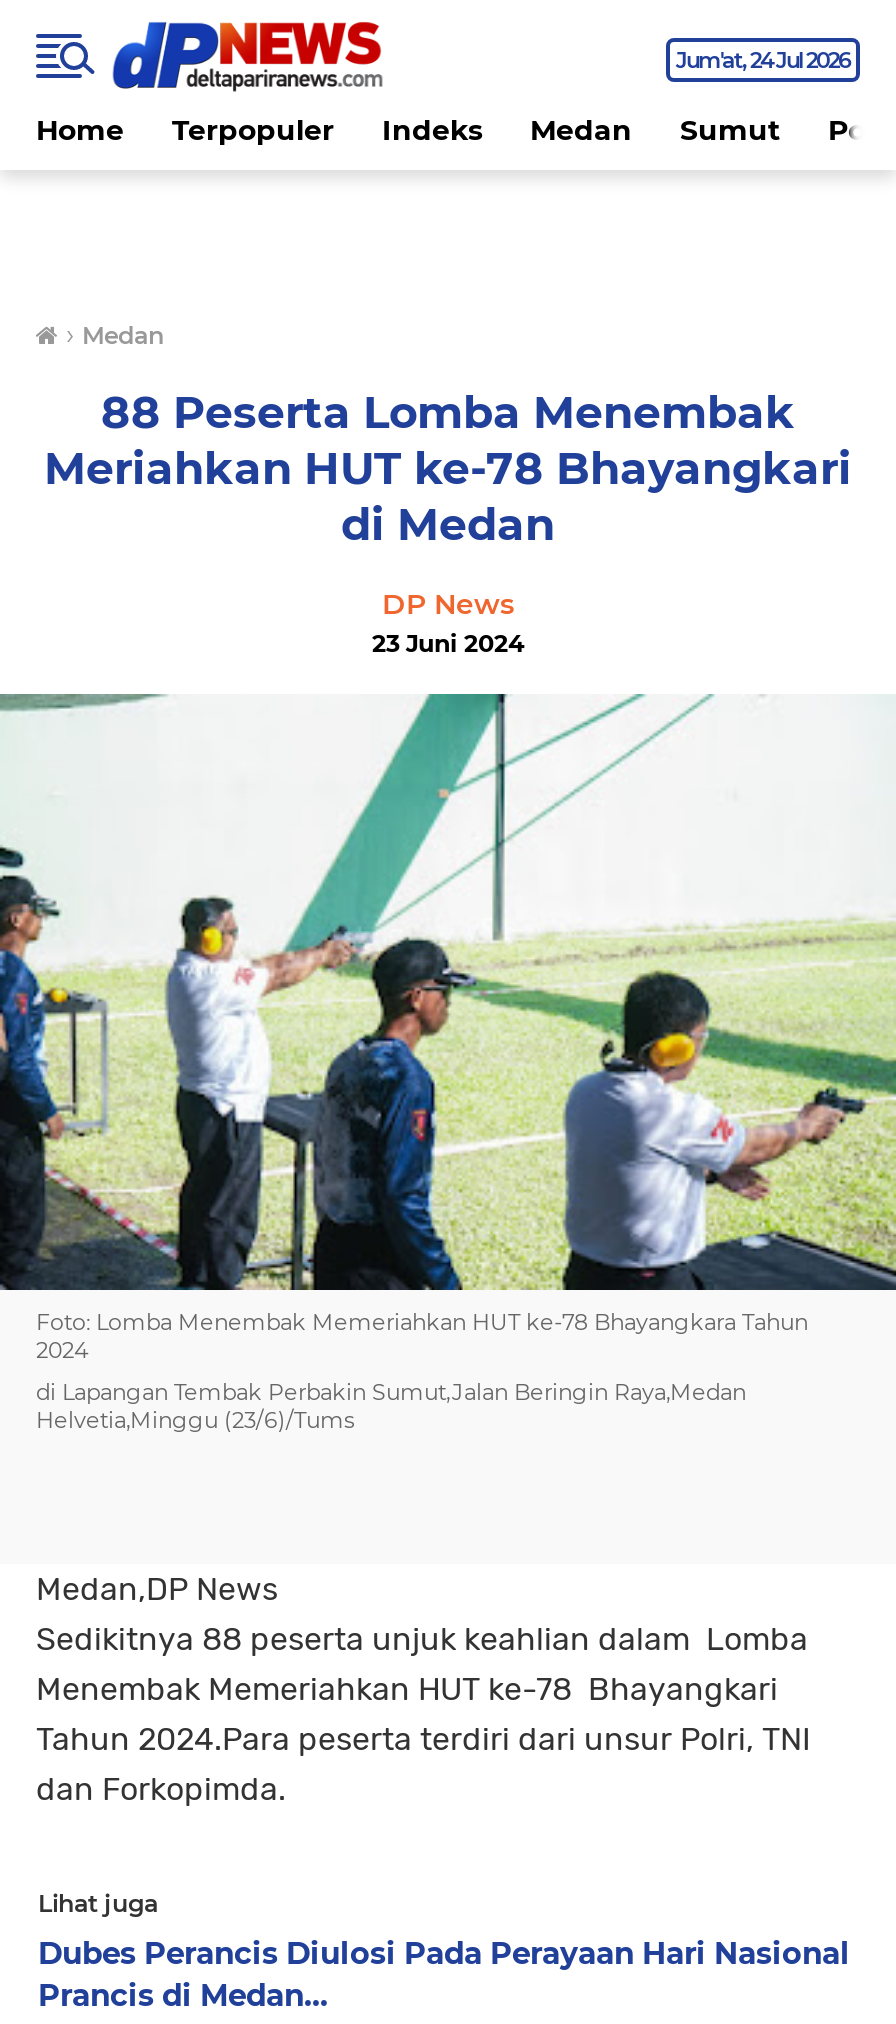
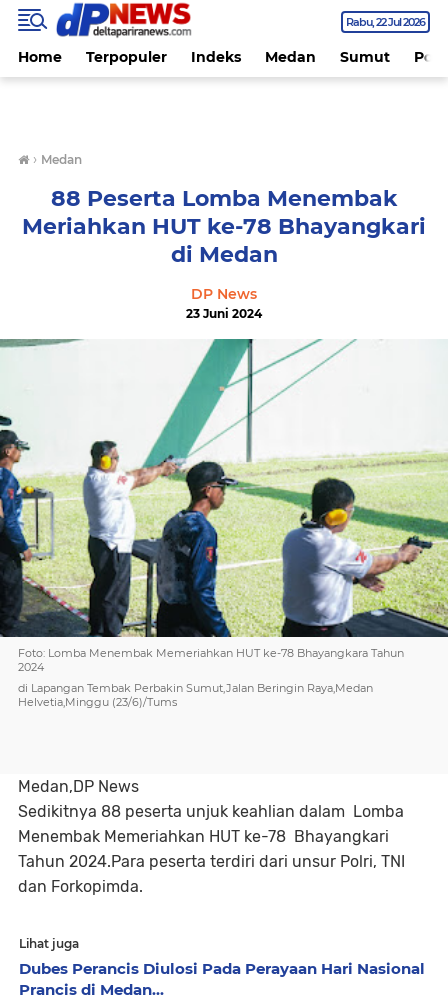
[676,46,850,74] Jum'at 24 Jul 2026 -> [346,15,425,29] Rabu 22 Jul 2026

